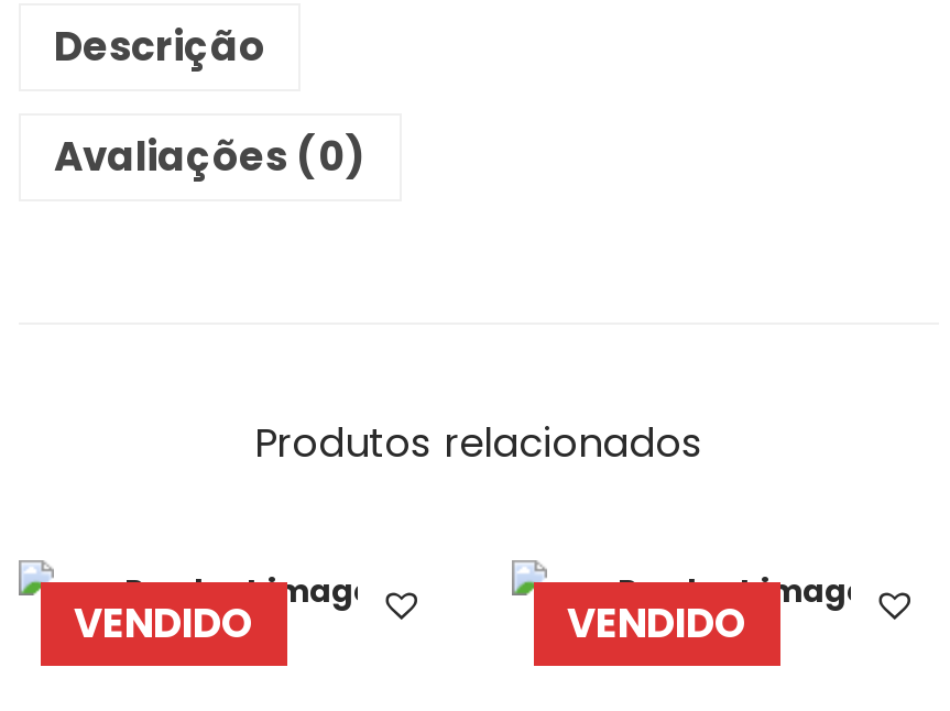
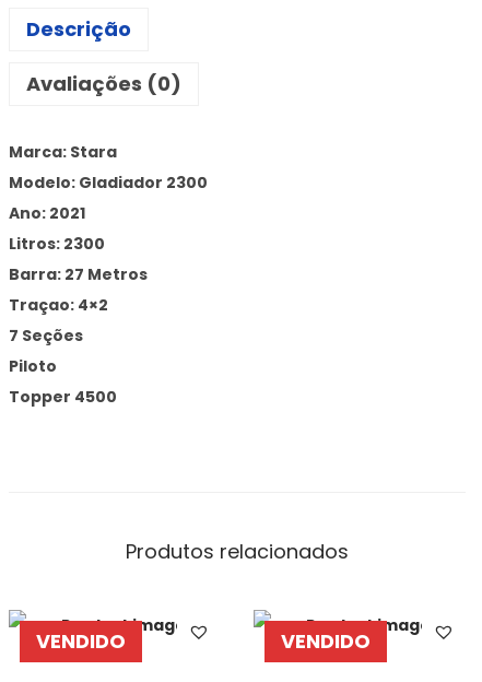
none -> [9,141,208,408] Marca: Stara | Modelo: Gladiador 2300 | Ano: 2021 | Litros: 2300 | Barra: 27 Metros | Traçao: 4×2 | 7 Seções | Piloto | Topper 4500

